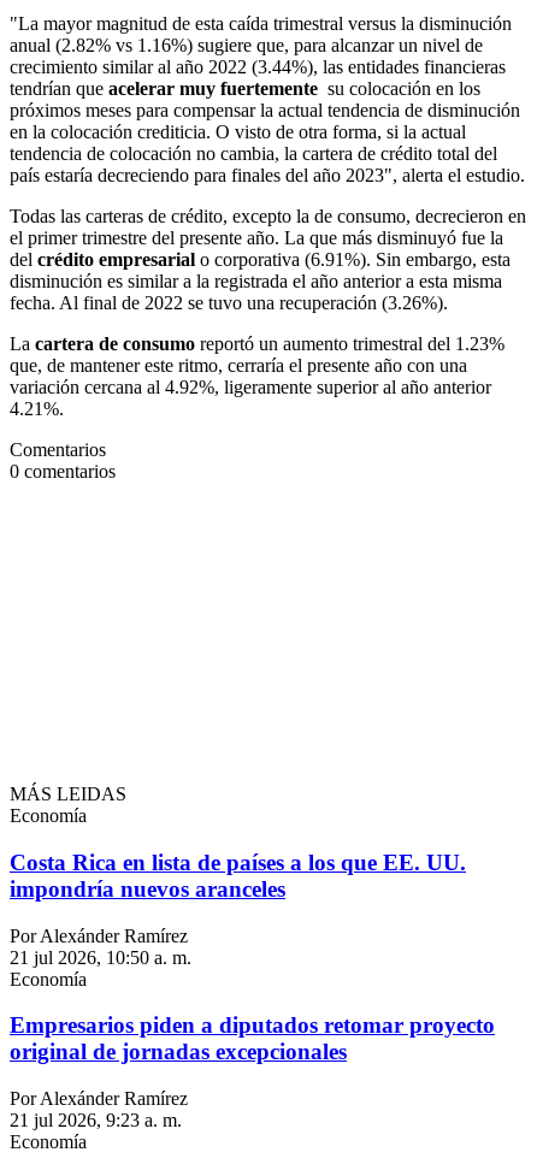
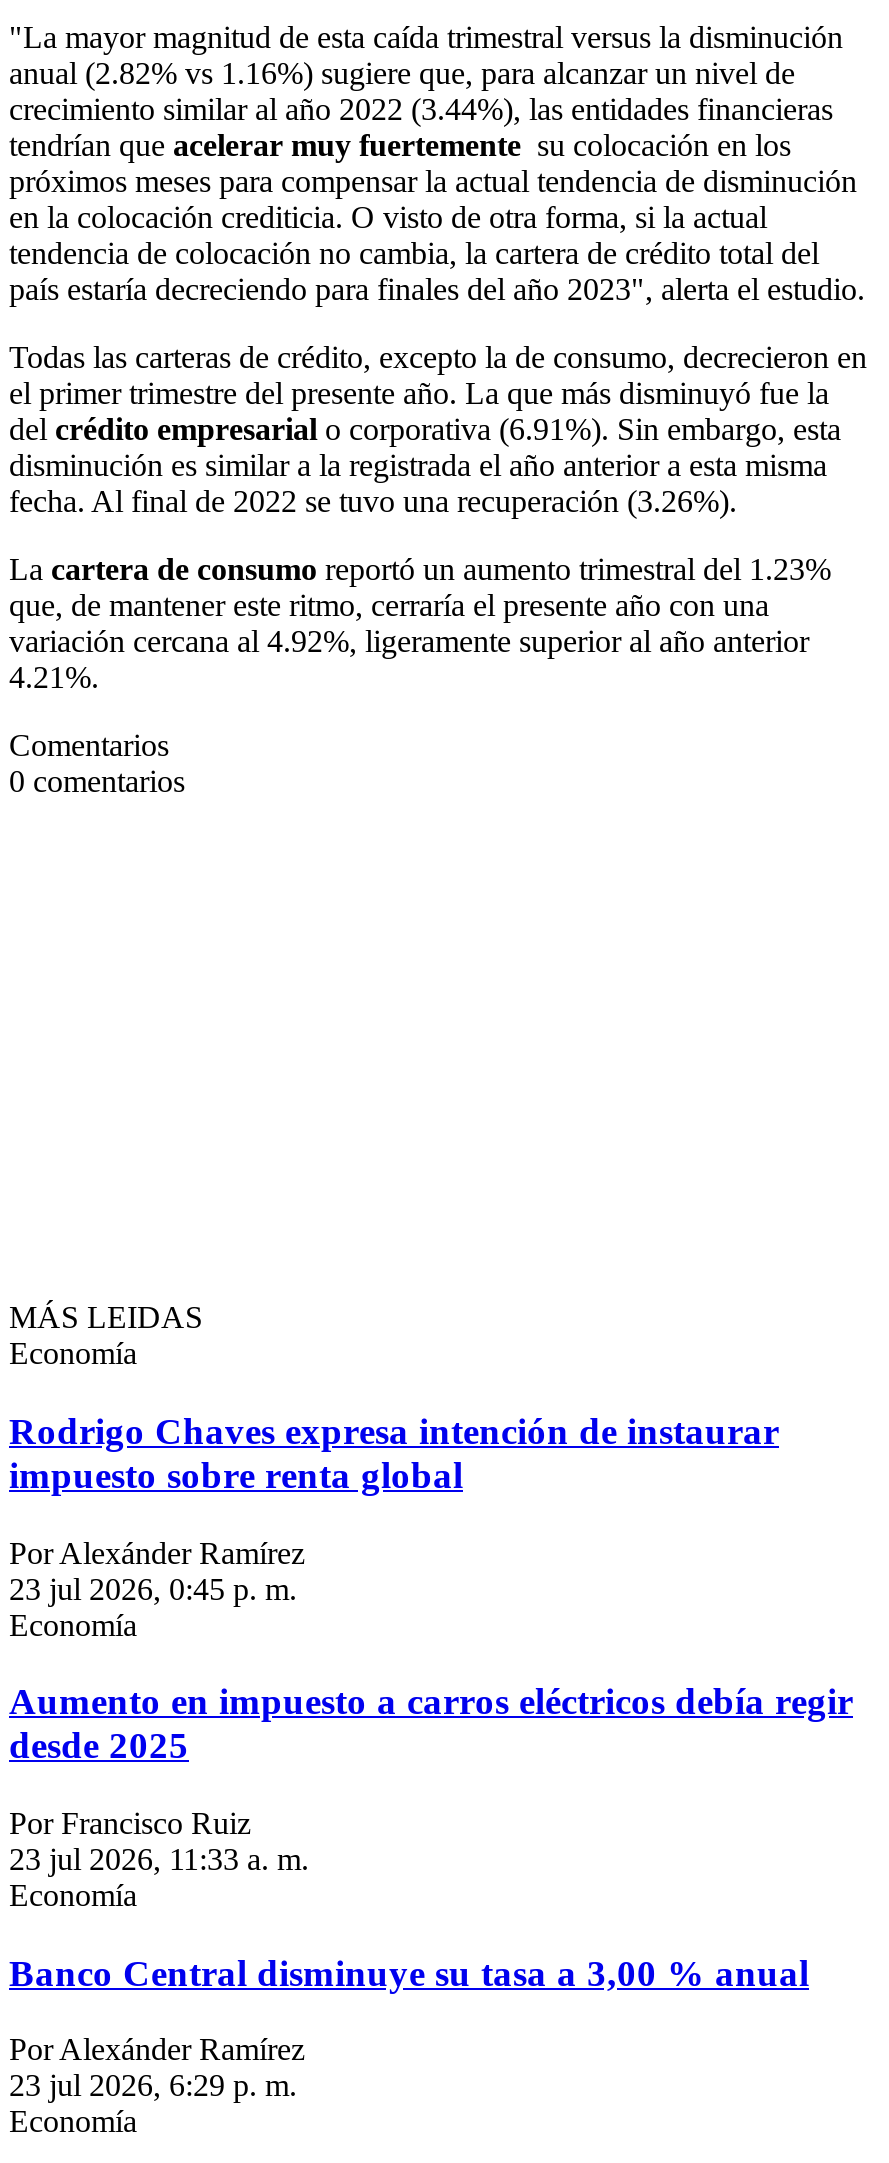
[10,850,466,901] Costa Rica en lista de países a los que EE. UU. | impondría nuevos aranceles -> [9,1410,779,1496] Rodrigo Chaves expresa intención de instaurar | impuesto sobre renta global
[10,947,191,967] 21 jul 2026, 10:50 a. m. -> [9,1571,297,1605] 23 jul 2026, 0:45 p. m.
[10,1013,495,1064] Empresarios piden a diputados retomar proyecto | original de jornadas excepcionales -> [9,1681,853,1994] Aumento en impuesto a carros eléctricos debía regir | desde 2025 | Por Francisco Ruiz | 23 jul 2026, 11:33 a. m. | Economía | Banco Central disminuye su tasa a 3,00 % anual
[10,1110,182,1130] 21 jul 2026, 9:23 a. m. -> [9,2069,297,2103] 23 jul 2026, 6:29 p. m.

